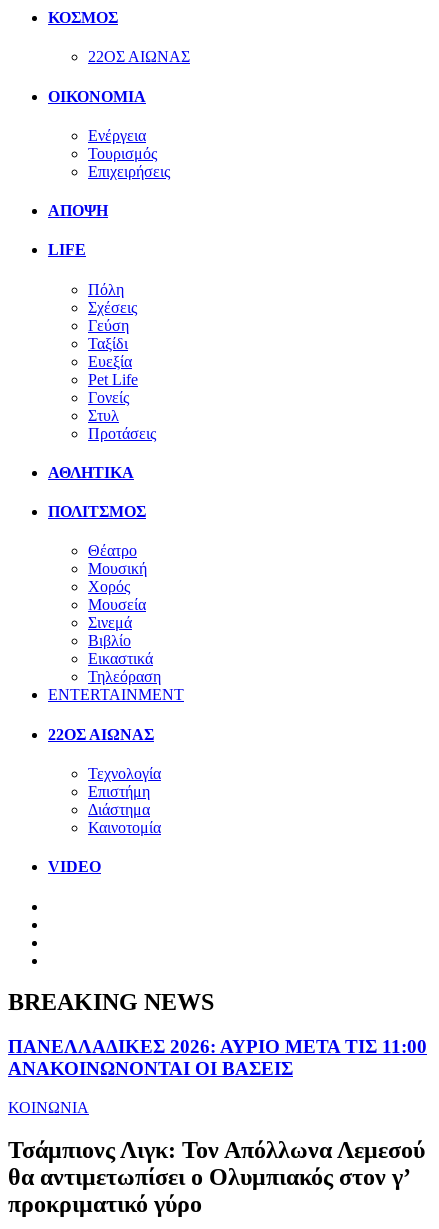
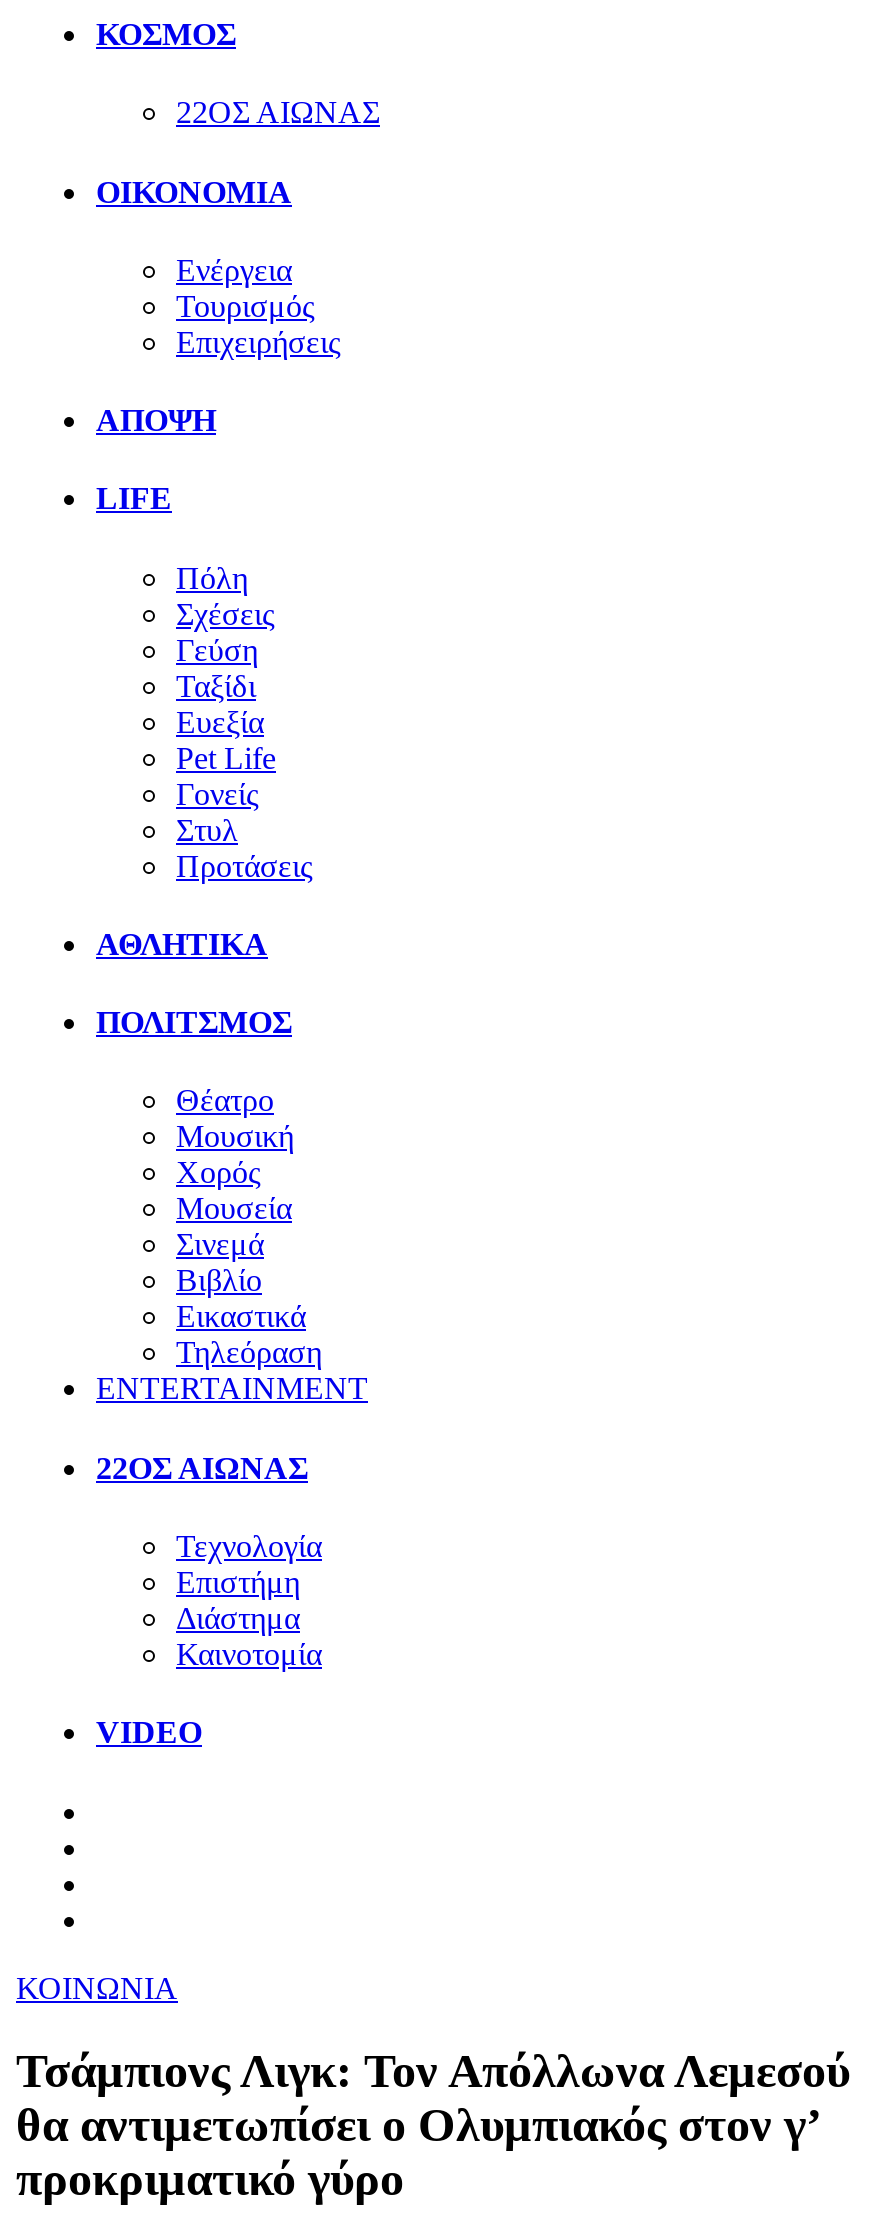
[8,989,427,1079] BREAKING NEWS | ΠΑΝΕΛΛΑΔΙΚΕΣ 2026: ΑΥΡΙΟ ΜΕΤΑ ΤΙΣ 11:00 | ΑΝΑΚΟΙΝΩΝΟΝΤΑΙ ΟΙ ΒΑΣΕΙΣ -> none

